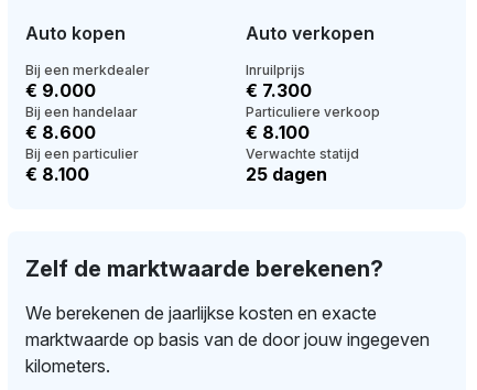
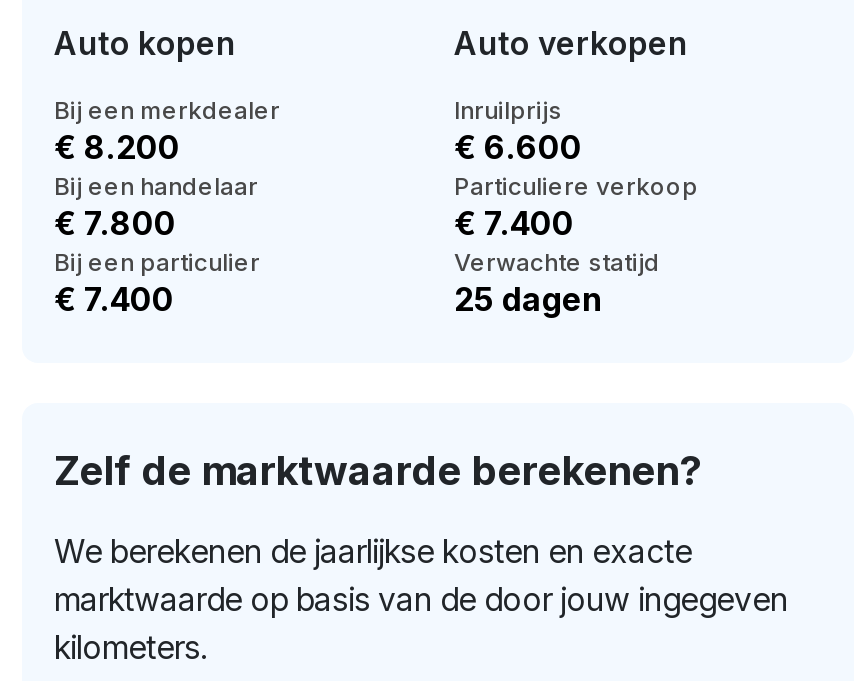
[25,79,96,101] € 9.000 -> [54,126,180,166] € 8.200
[246,79,312,101] € 7.300 -> [454,126,582,166] € 6.600
[25,121,96,143] € 8.600 -> [54,202,176,242] € 7.800
[246,121,310,143] € 8.100 -> [454,202,574,242] € 7.400
[25,163,89,185] € 8.100 -> [54,278,174,318] € 7.400

